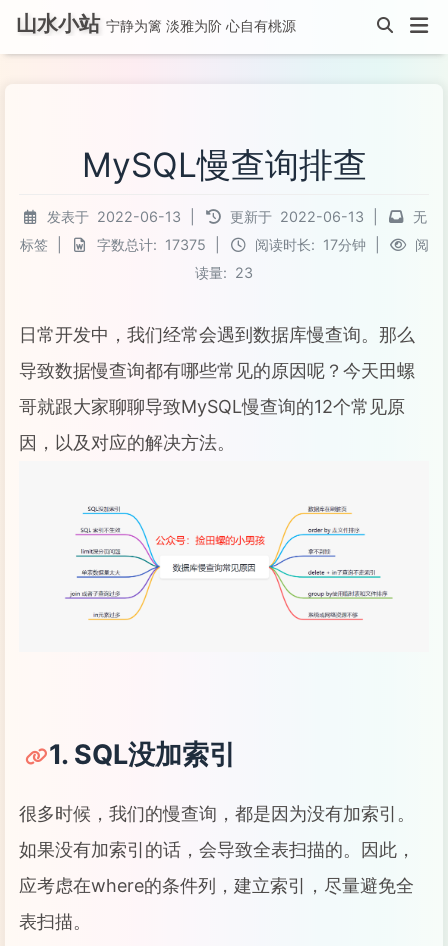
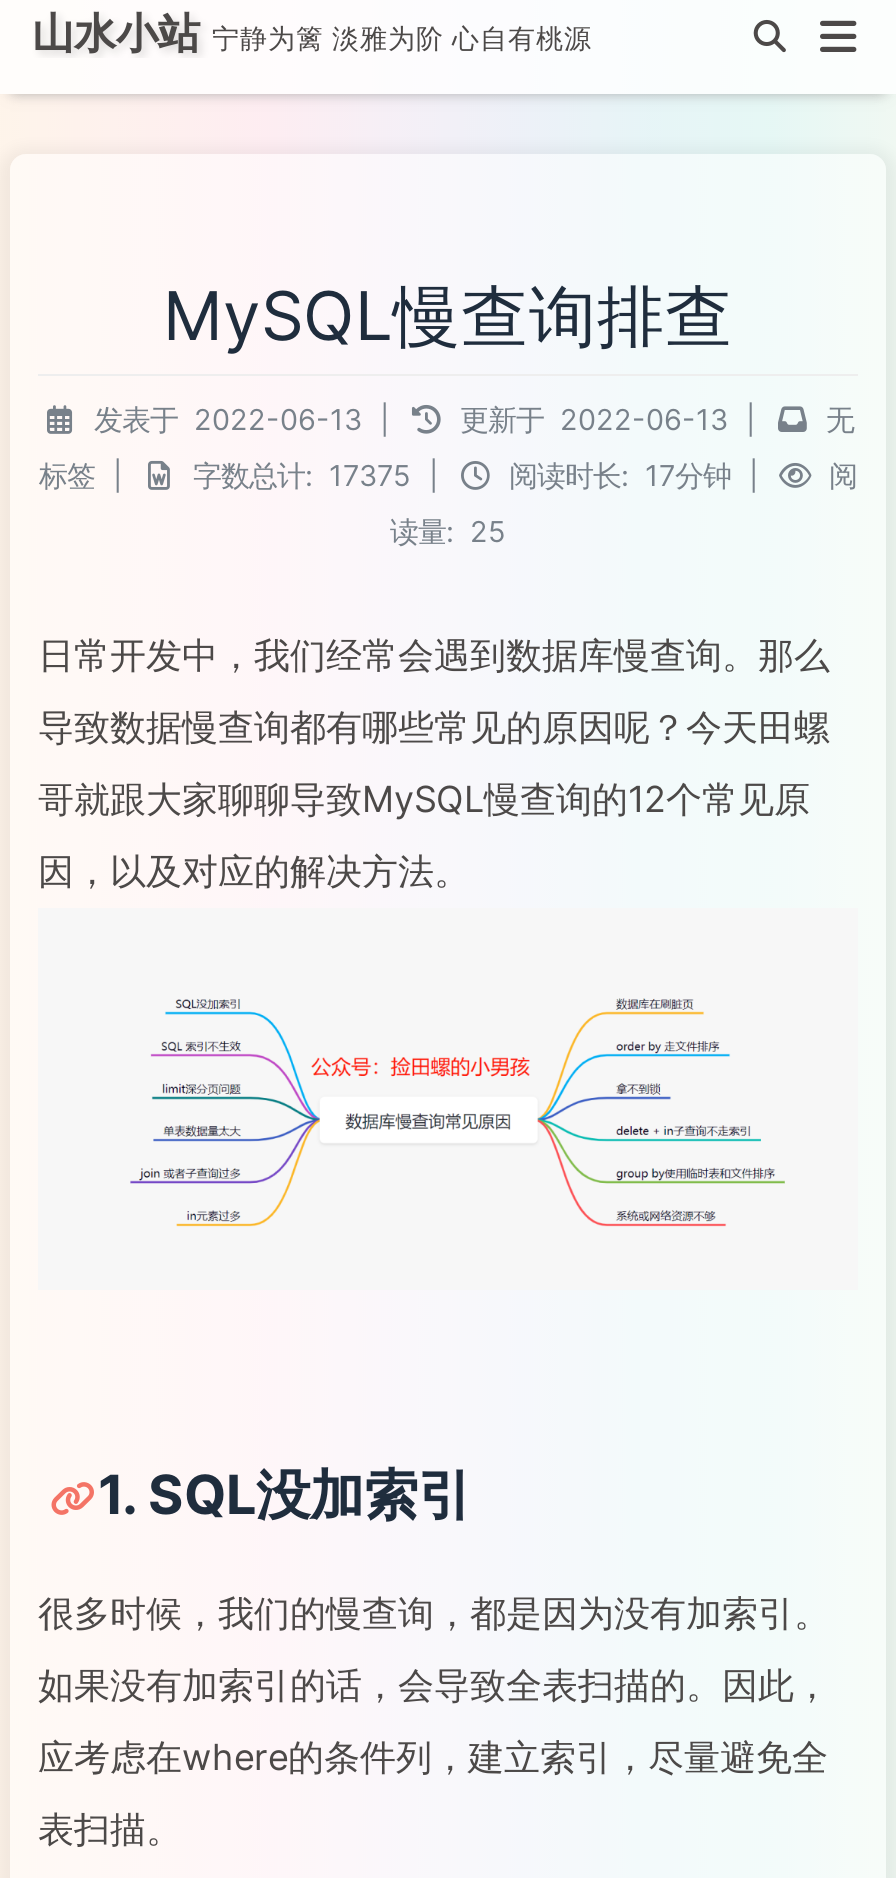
[195,264,253,281] 读量: 23 -> [390,514,506,548] 读量: 25

